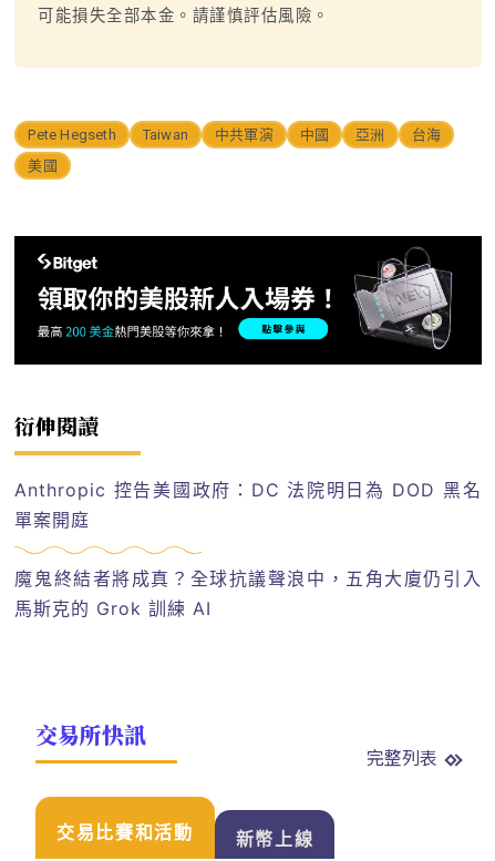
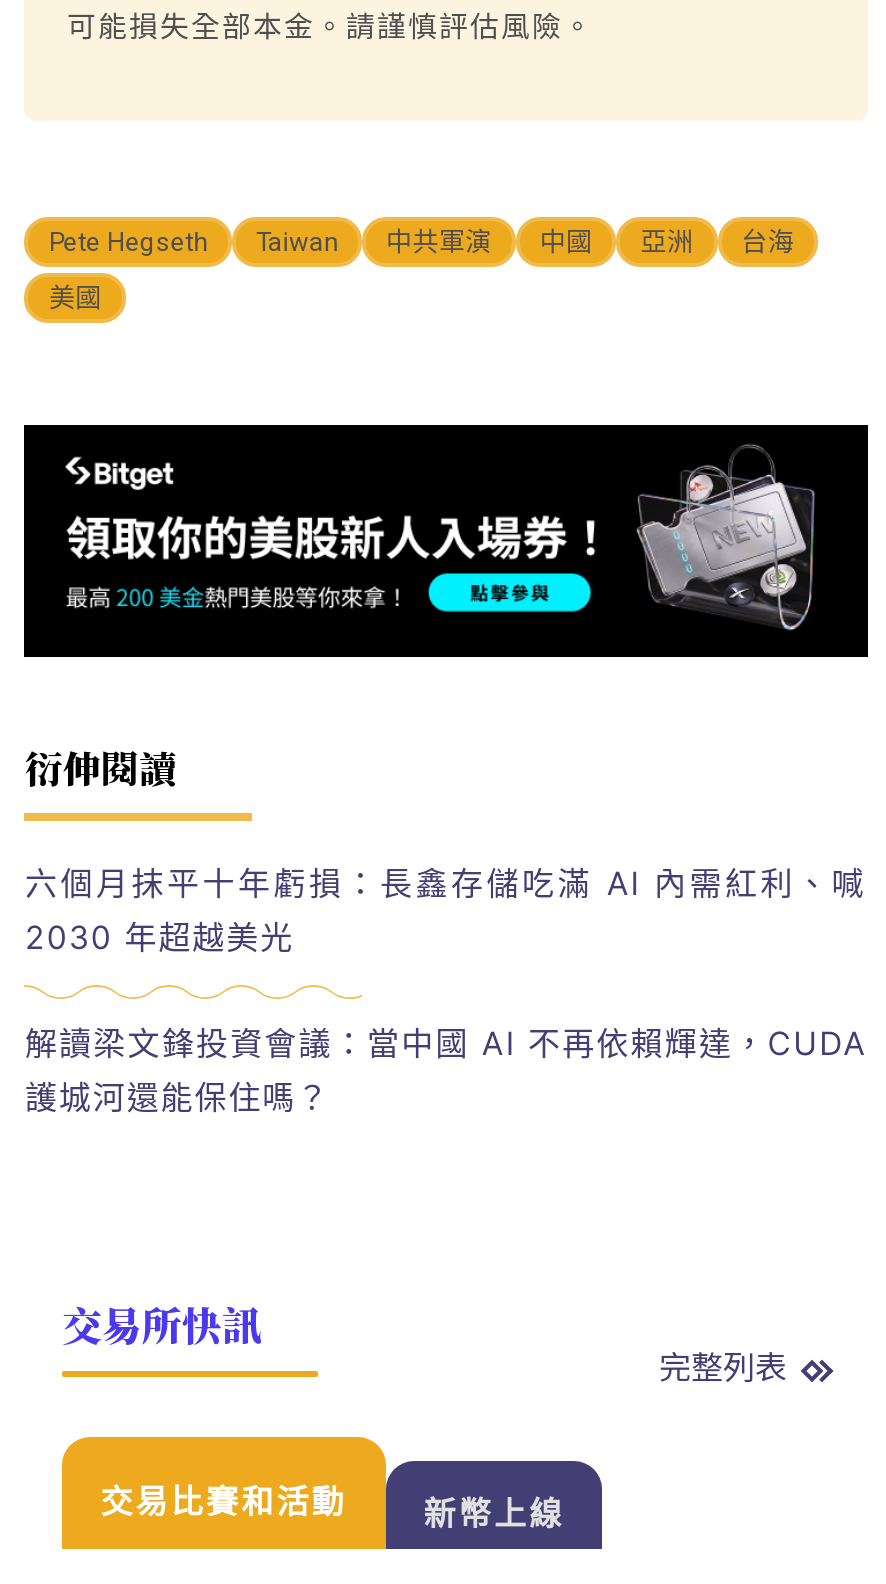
[15,479,481,531] Anthropic 控告美國政府：DC 法院明日為 DOD 黑名 | 單案開庭 -> [25,864,867,958] 六個月抹平十年虧損：長鑫存儲吃滿 AI 內需紅利、喊 | 2030 年超越美光
[15,567,481,620] 魔鬼終結者將成真？全球抗議聲浪中，五角大廈仍引入 | 馬斯克的 Grok 訓練 AI -> [25,1023,867,1117] 解讀梁文鋒投資會議：當中國 AI 不再依賴輝達，CUDA | 護城河還能保住嗎？

